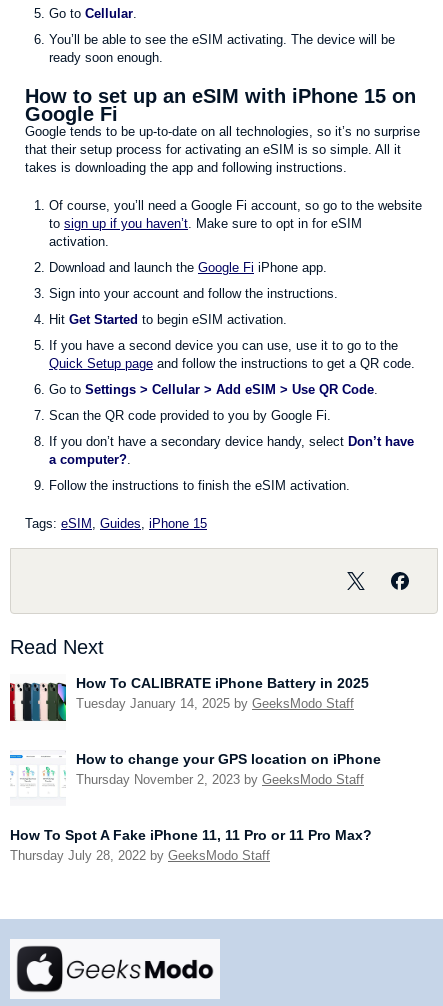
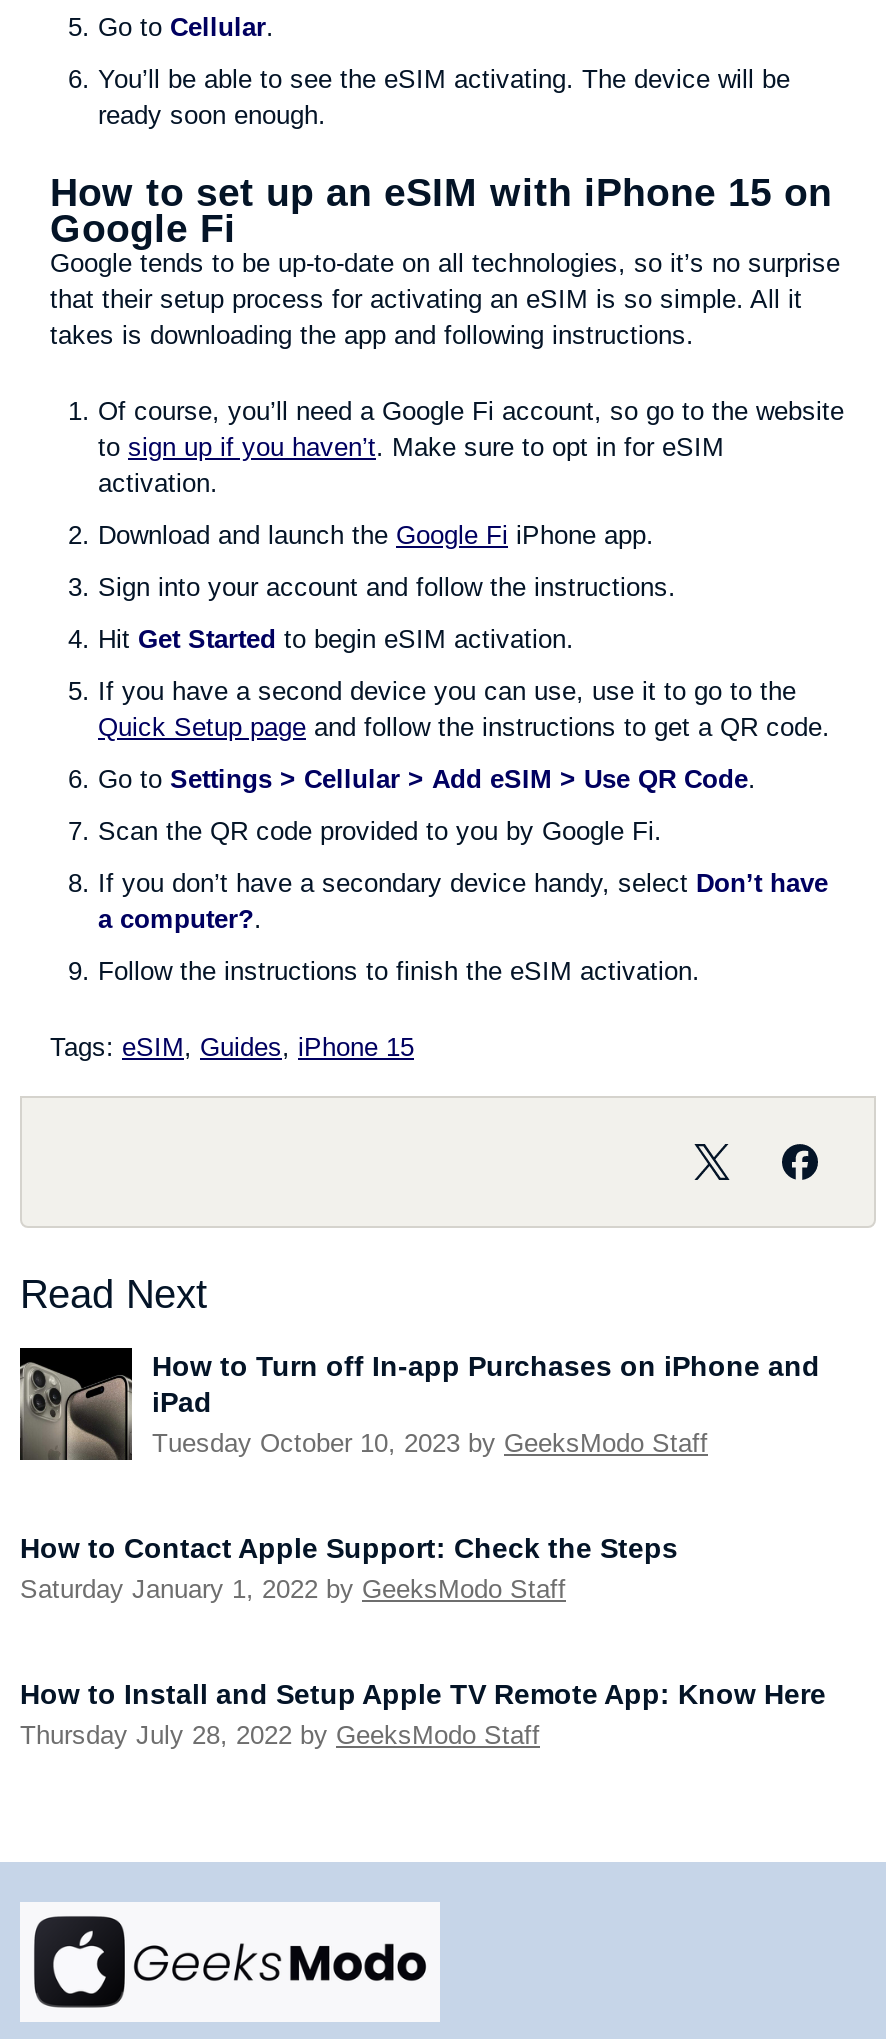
[9,674,369,722] [image] | How To CALIBRATE iPhone Battery in 2025 | Tuesday January 14, 2025 by GeeksModo Staff -> [18,1346,820,1462] [image] | How to Turn off In-app Purchases on iPhone and | iPad | Tuesday October 10, 2023 by GeeksModo Staff
[76,751,381,787] How to change your GPS location on iPhone | Thursday November 2, 2023 by GeeksModo Staff -> [20,1533,678,1605] How to Contact Apple Support: Check the Steps | Saturday January 1, 2022 by GeeksModo Staff
[10,827,372,843] How To Spot A Fake iPhone 11, 11 Pro or 11 Pro Max? -> [20,1679,826,1711] How to Install and Setup Apple TV Remote App: Know Here

